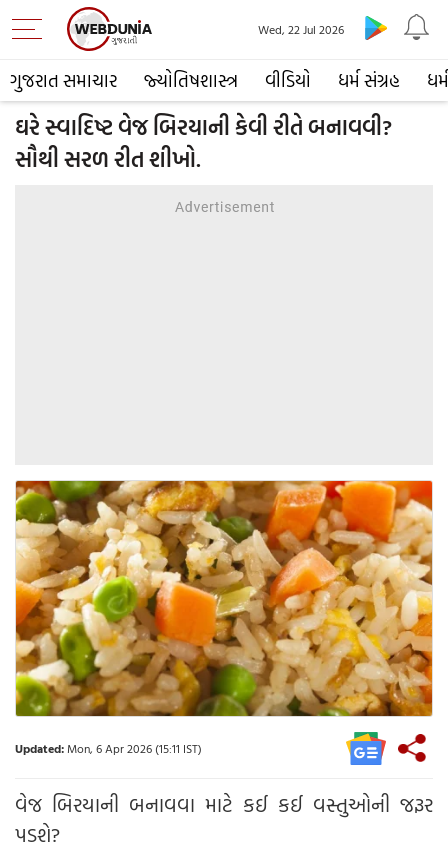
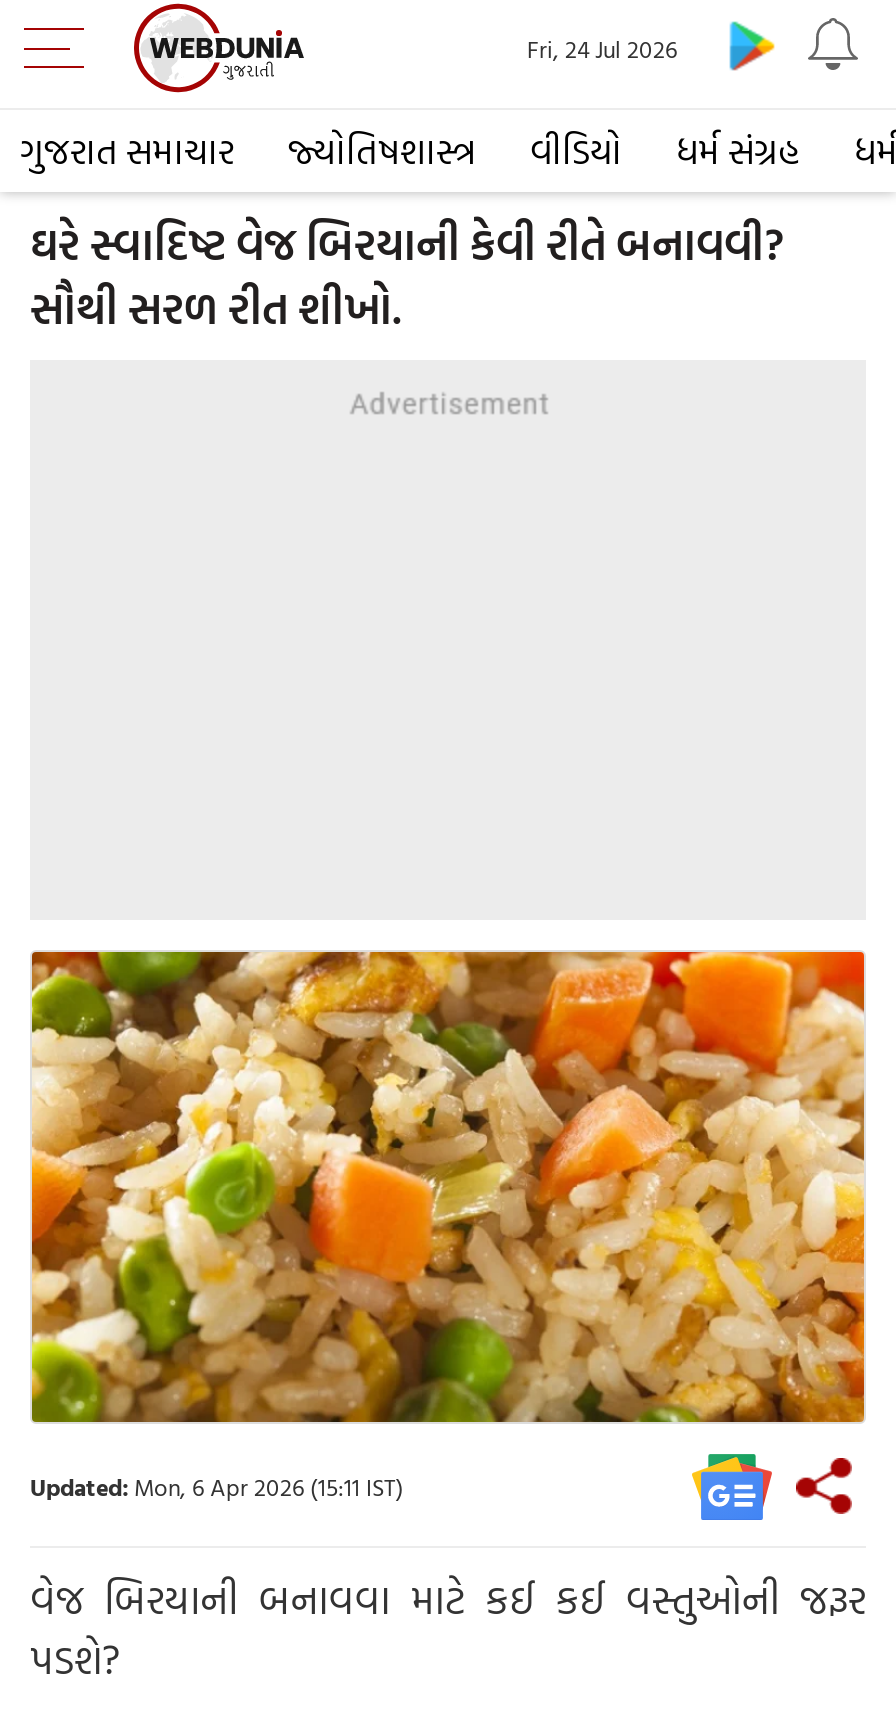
[258,20,344,38] Wed, 22 Jul 2026 -> [527,30,677,66] Fri, 24 Jul 2026

